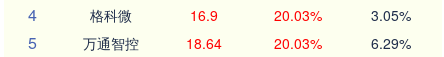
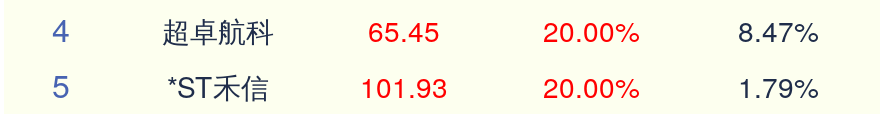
[90,5,411,25] 格科微 | 16.9 | 20.03% | 3.05% -> [162,10,818,50] 超卓航科 | 65.45 | 20.00% | 8.47%
[83,33,411,53] 万通智控 | 18.64 | 20.03% | 6.29% -> [167,66,818,106] *ST禾信 | 101.93 | 20.00% | 1.79%

